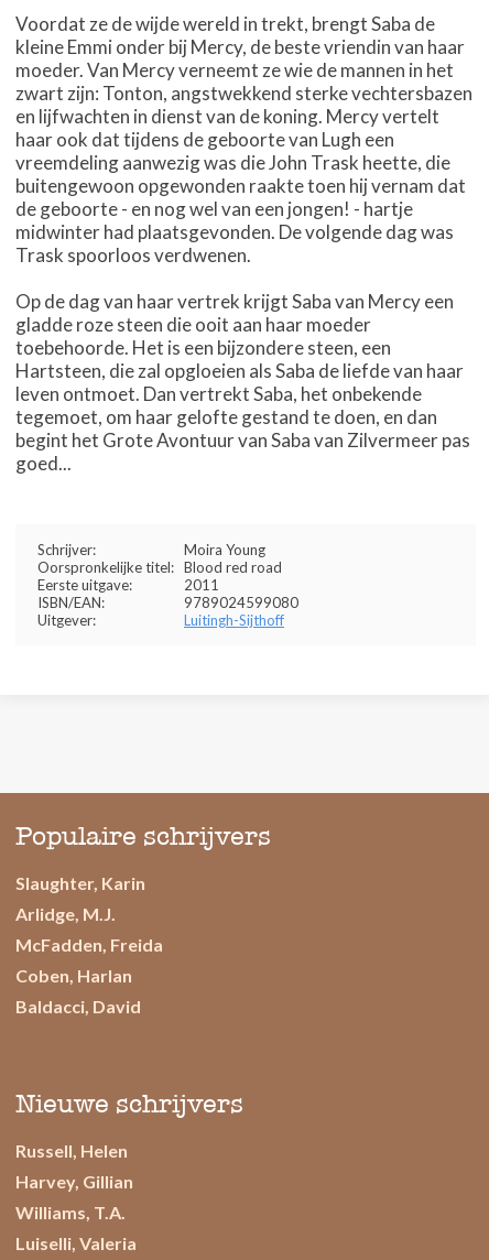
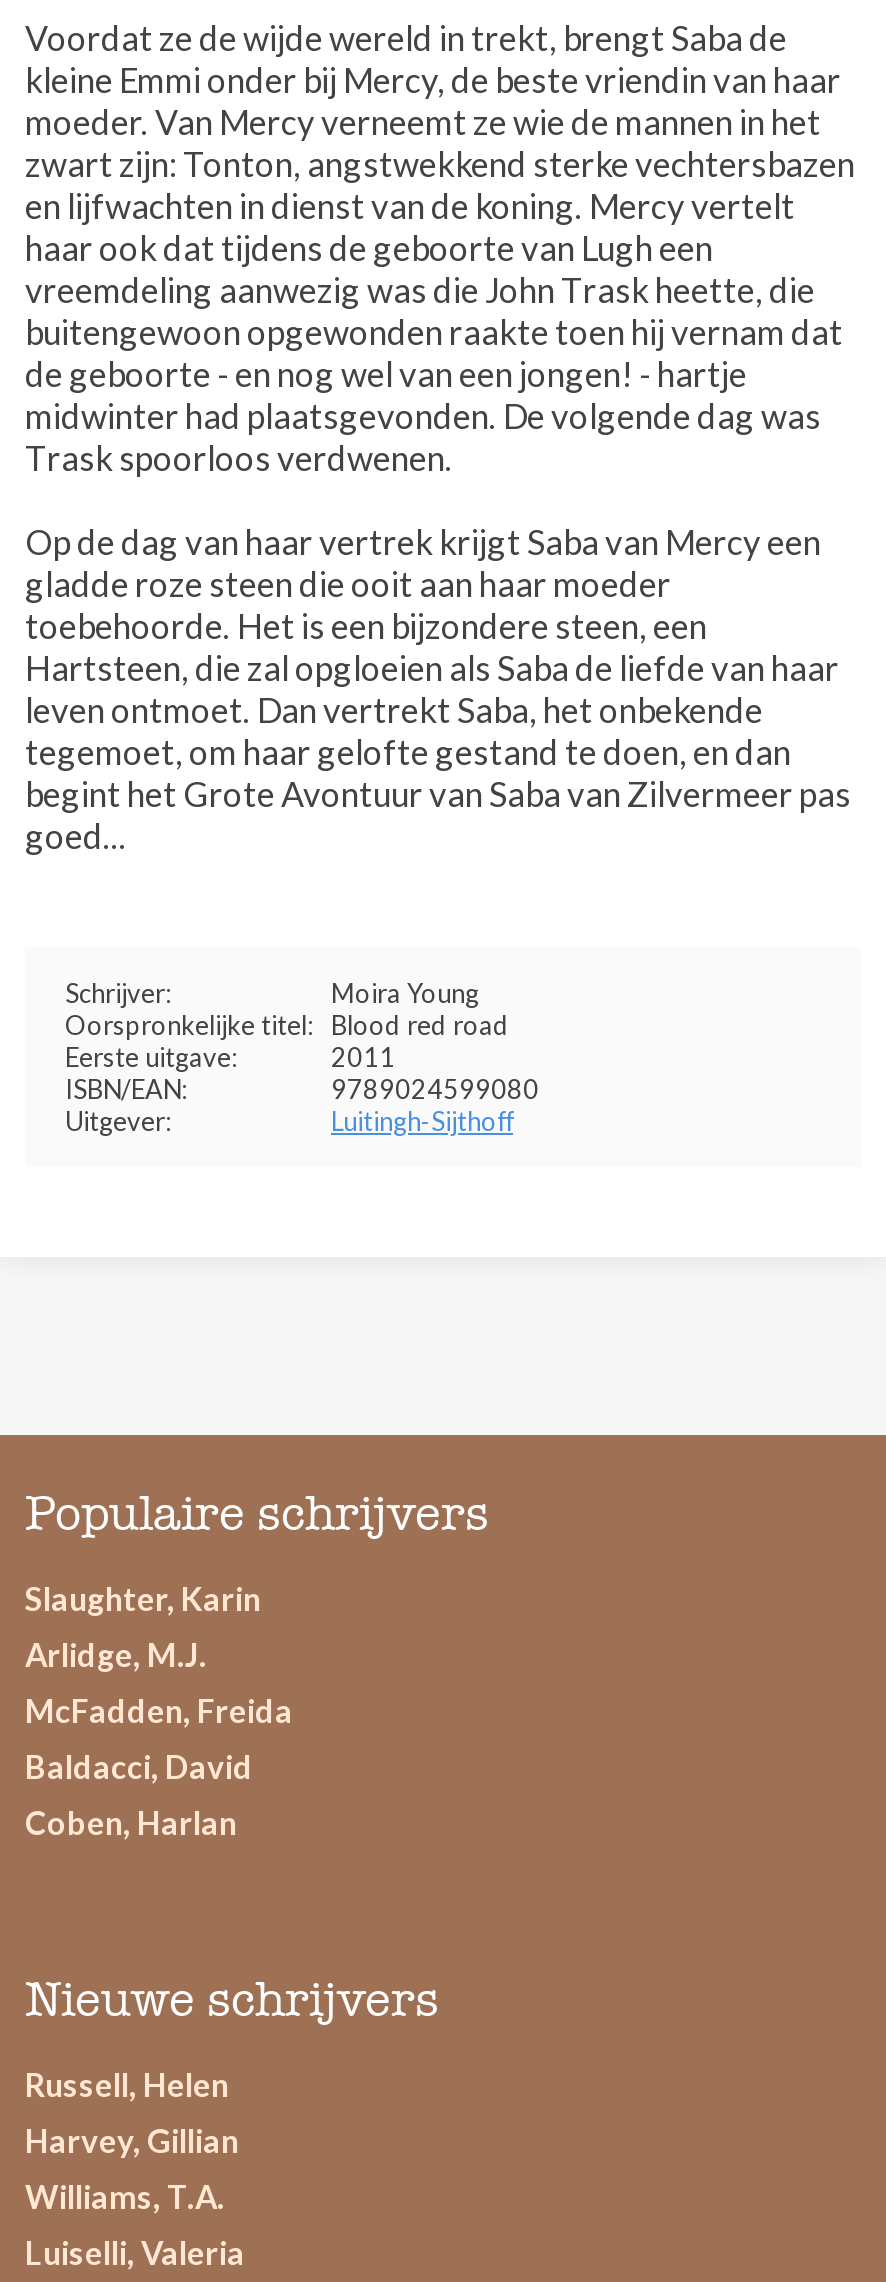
moved [15,965,132,986] -> [25,1803,237,1841]: Coben, Harlan
moved [15,996,141,1017] -> [25,1747,253,1785]: Baldacci, David

